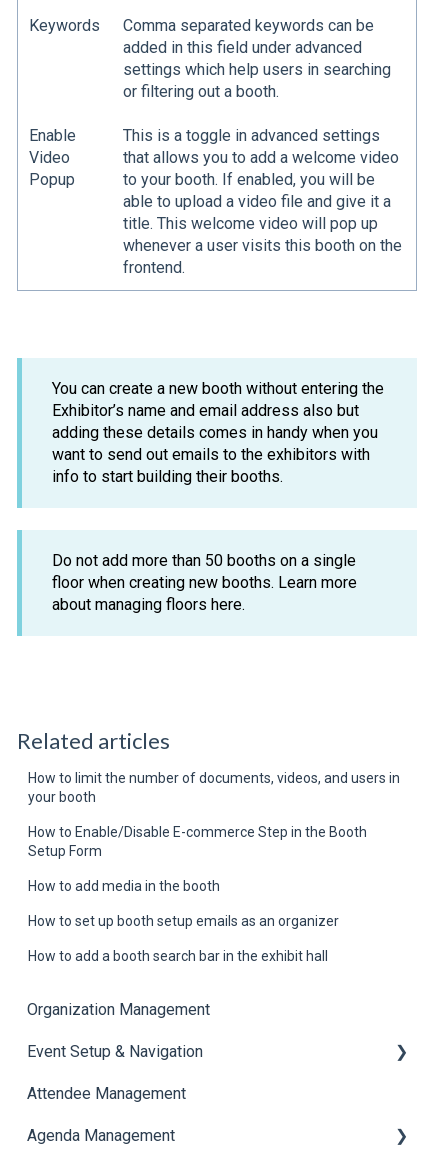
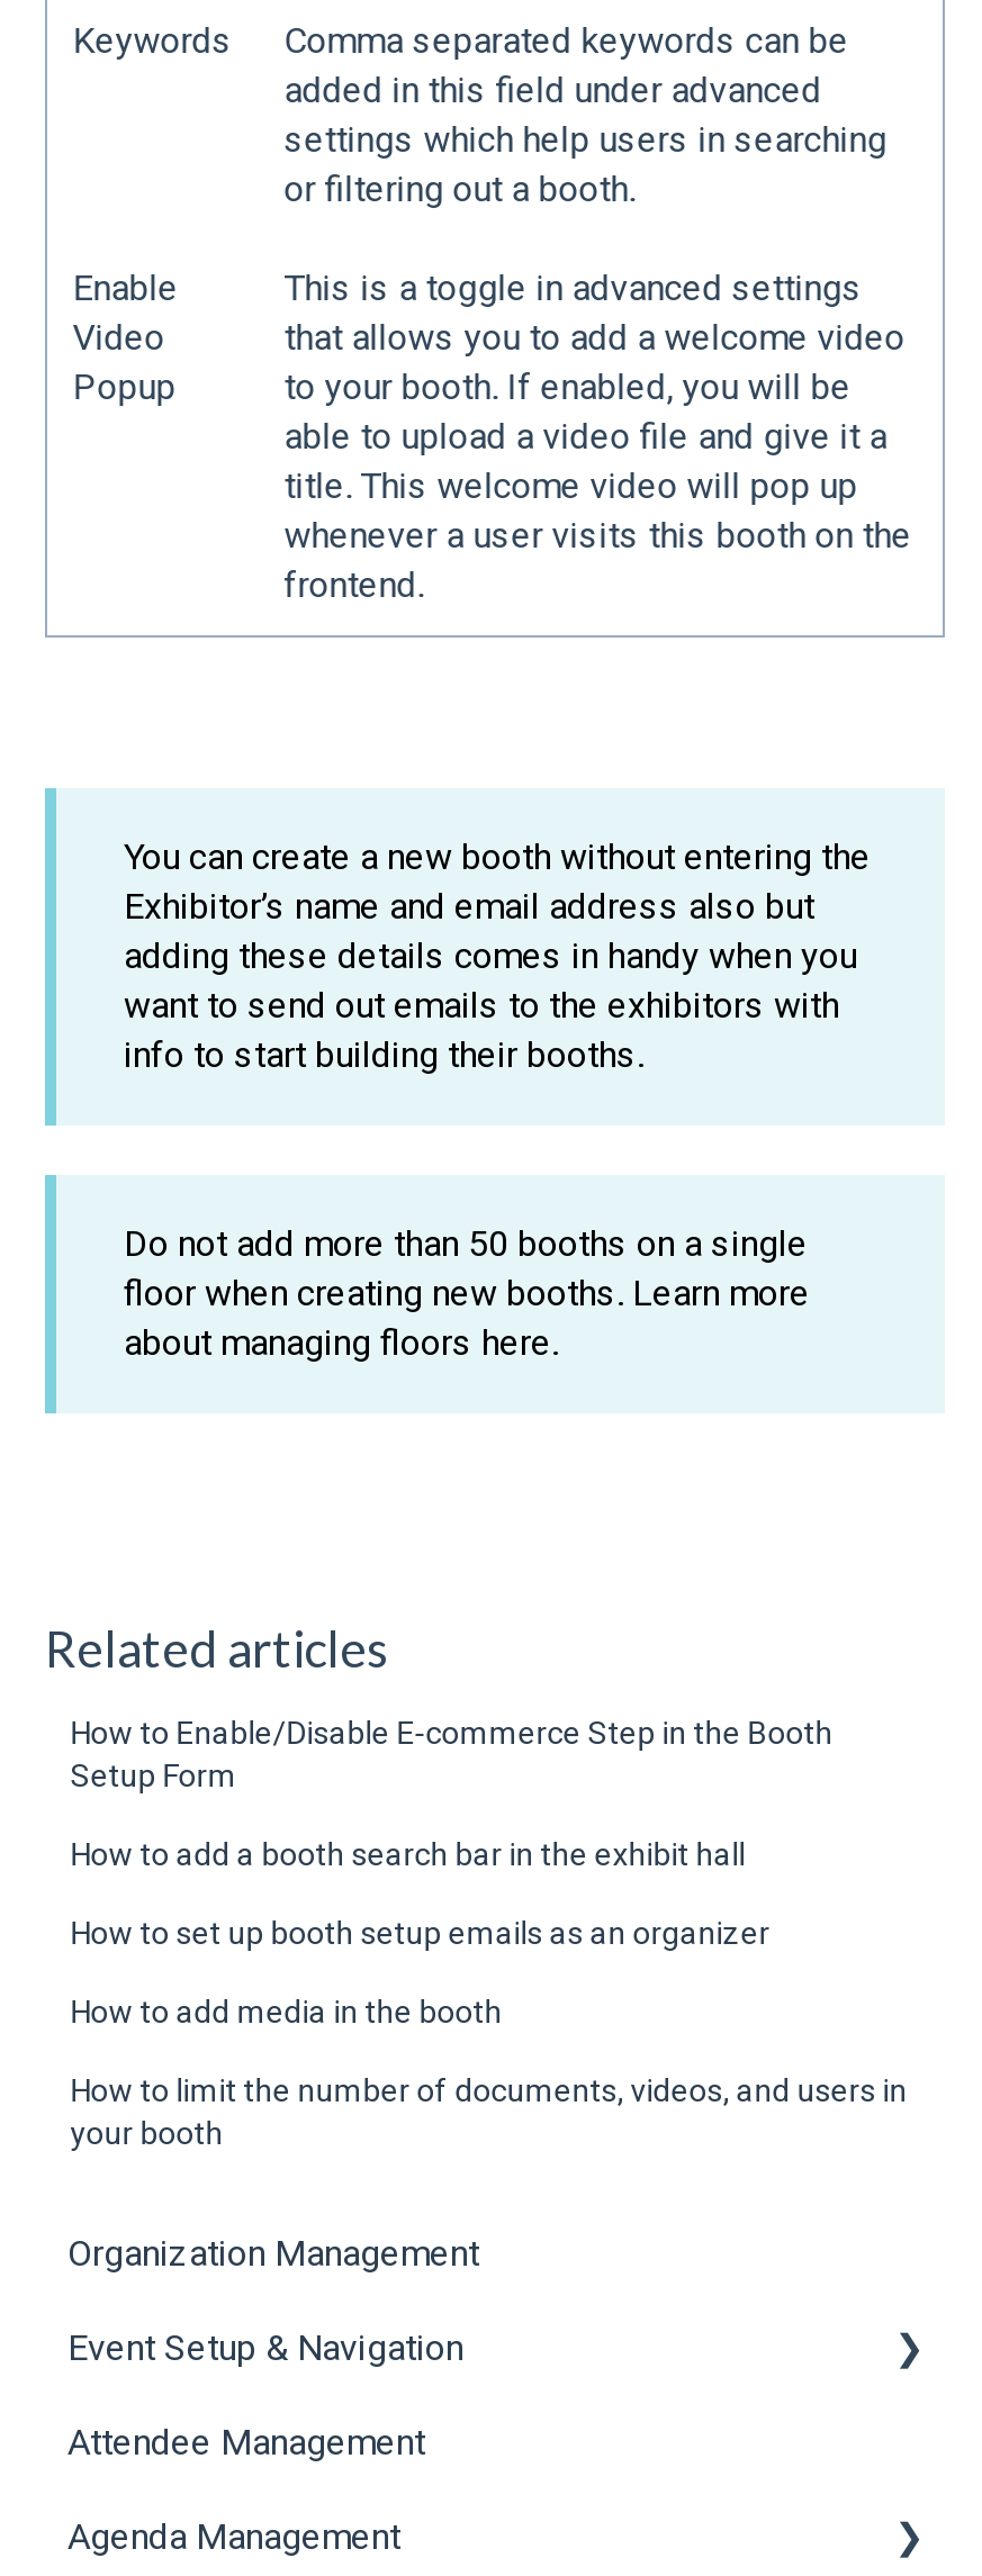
moved [28,770,400,805] -> [70,2073,907,2152]: How to limit the number of documents, videos, and users in | your booth
moved [28,824,367,964] -> [70,1716,833,2030]: How to Enable/Disable E-commerce Step in the Booth | Setup Form | How to add media in the booth | How to set up booth setup emails as an organizer | How to add a booth search bar in the exhibit hall

